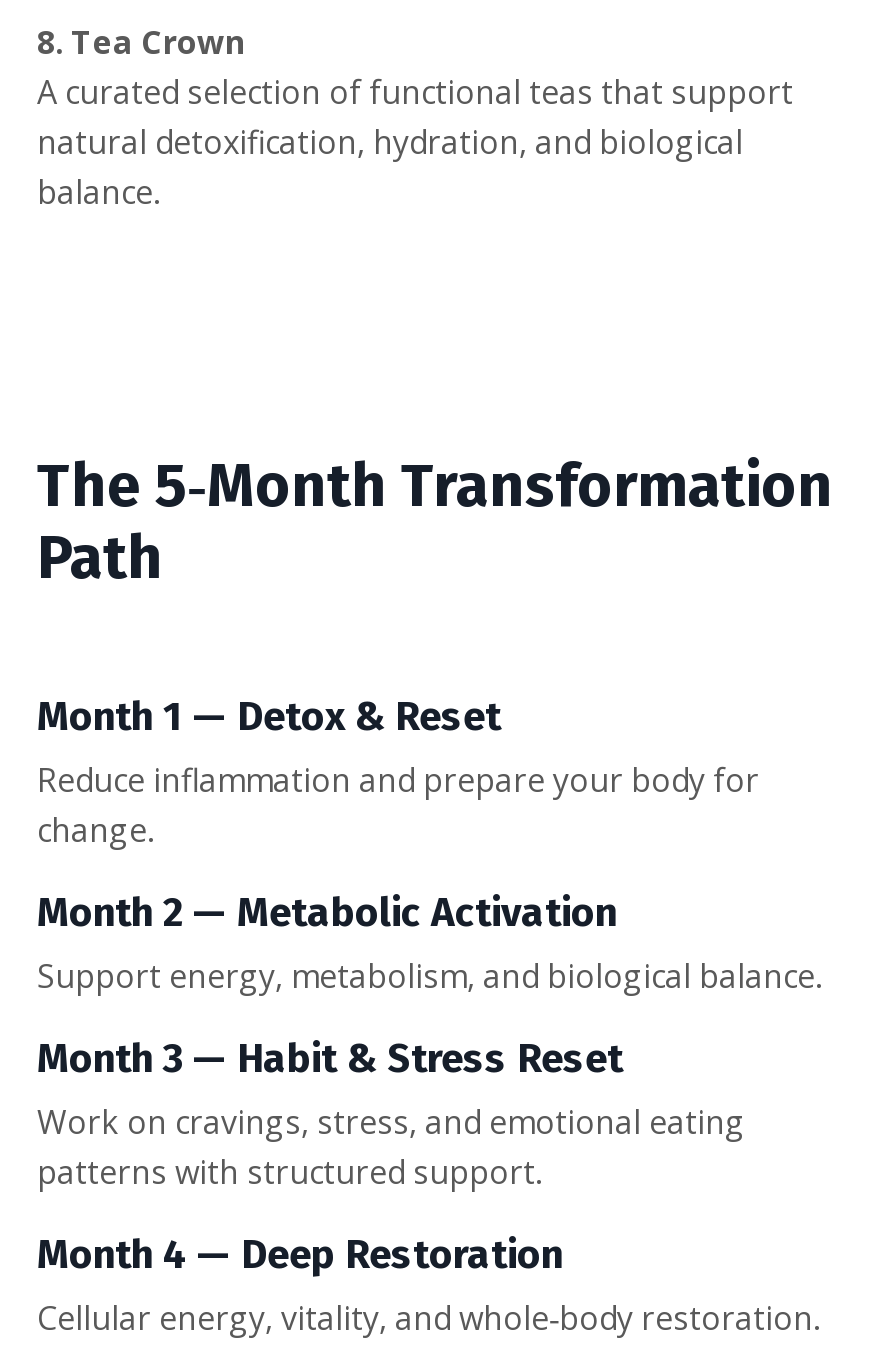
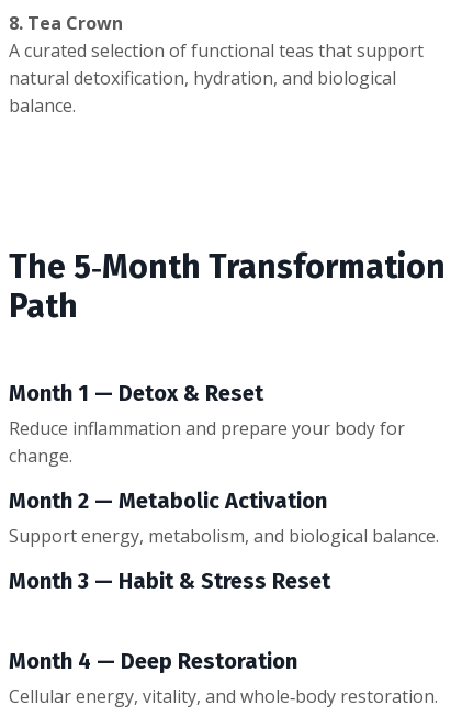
[37,1099,745,1193] Work on cravings, stress, and emotional eating | patterns with structured support. -> none

